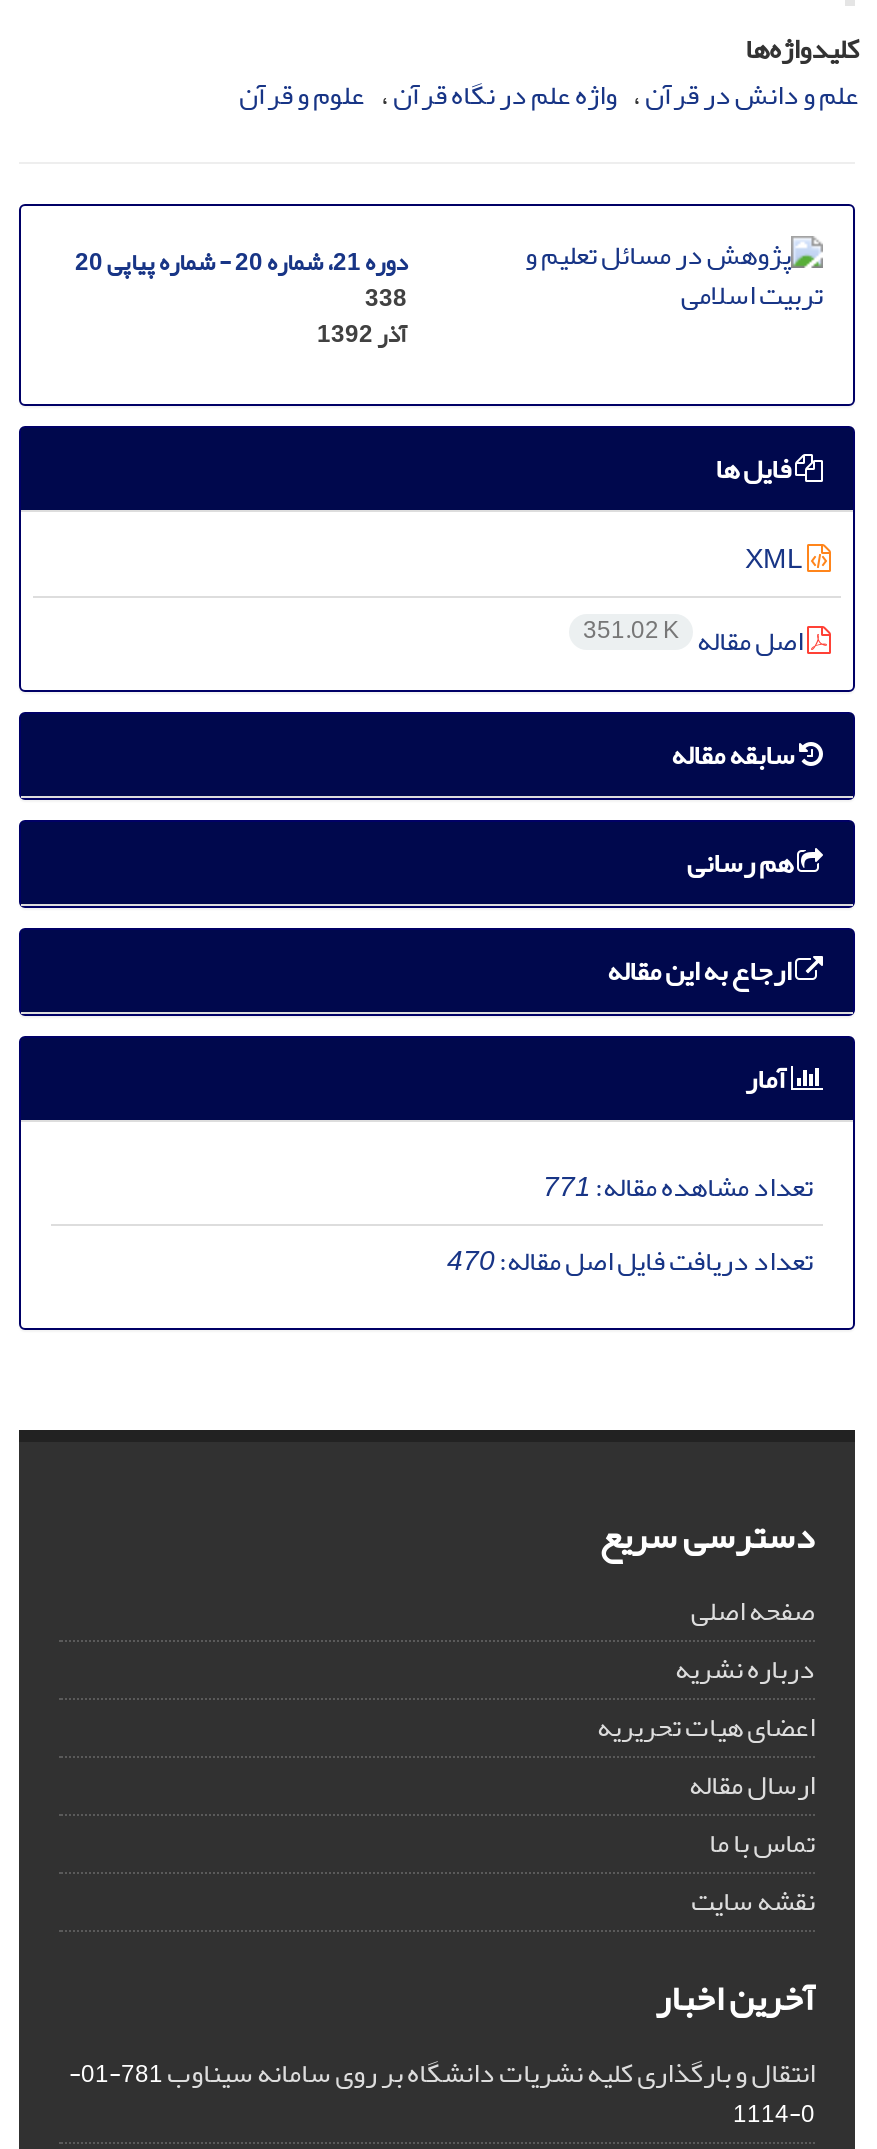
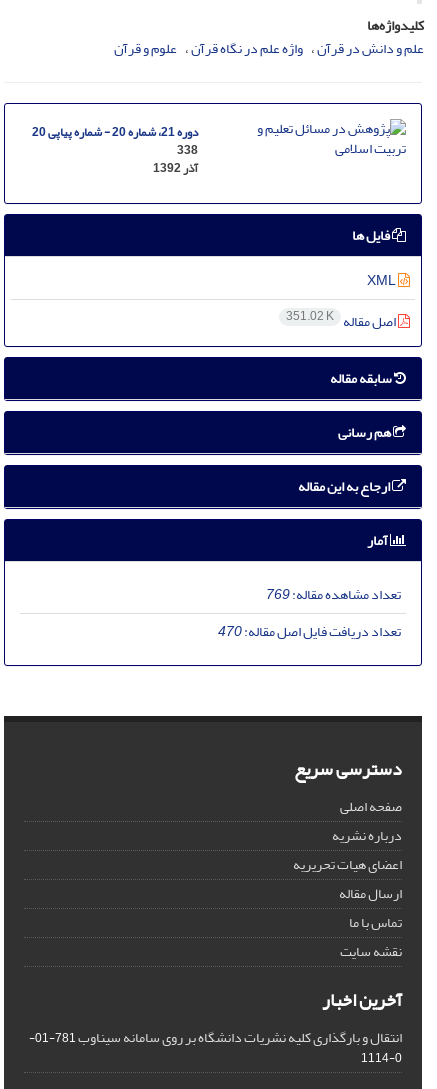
[543,1160,813,1214] تعداد مشاهده مقاله:771 -> [266,581,401,608] تعداد مشاهده مقاله:769

